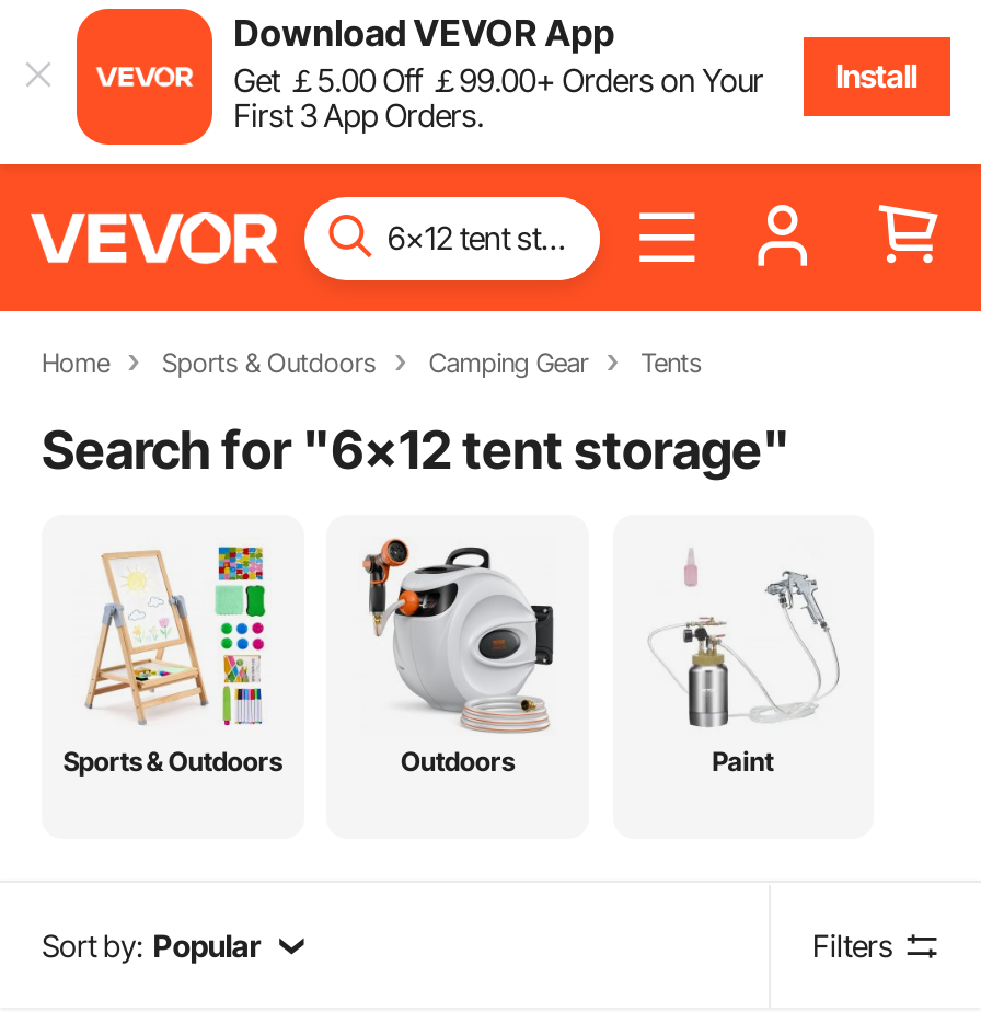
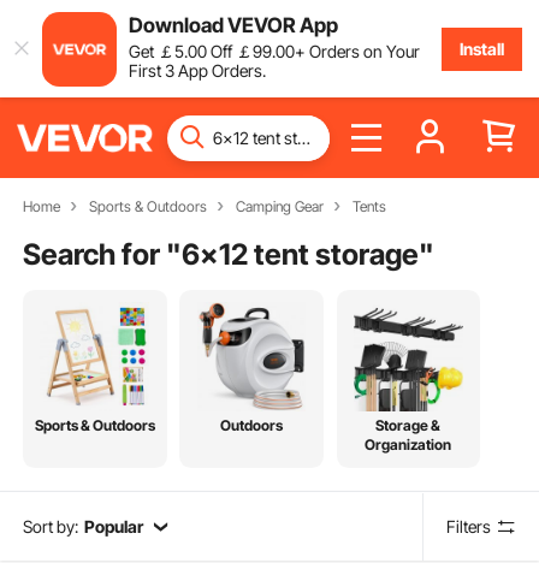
[644,550,841,778] [image] | Paint -> [353,308,463,454] [image] | Storage & | Organization

